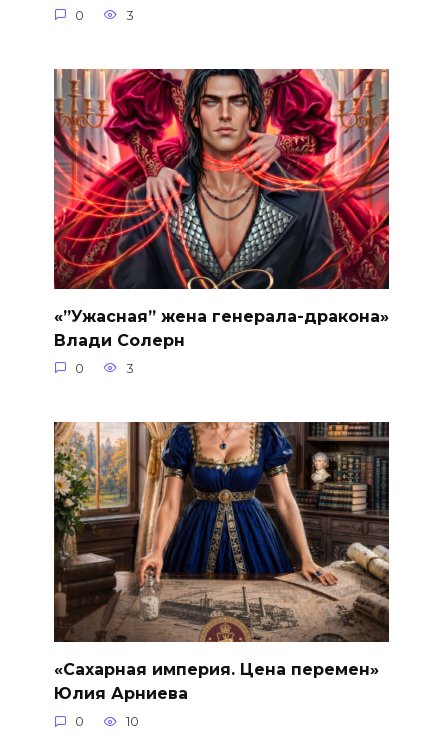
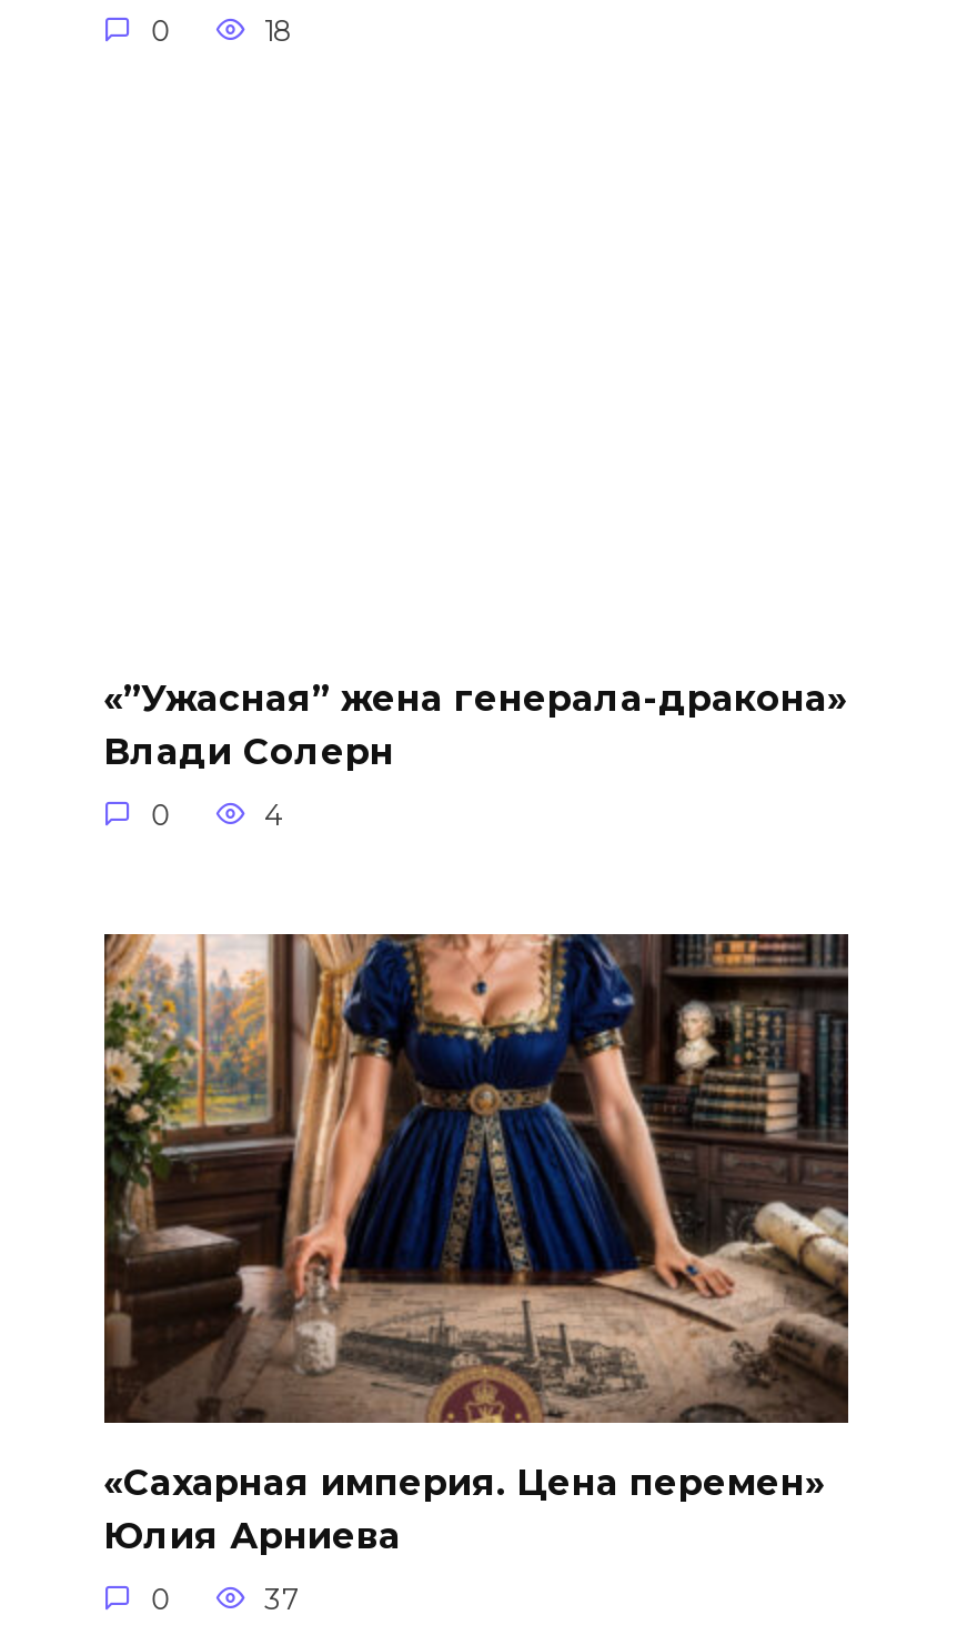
[126,8,134,23] 3 -> [264,14,293,47] 18
[53,68,390,290] [image] -> none
[126,361,134,376] 3 -> [264,799,282,832] 4
[126,714,139,729] 10 -> [264,1583,298,1617] 37

